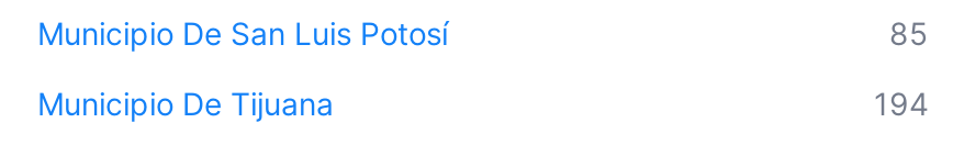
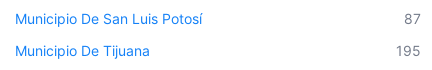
[889,13,929,51] 85 -> [404,10,421,27] 87
[874,84,929,121] 194 -> [396,42,421,59] 195

